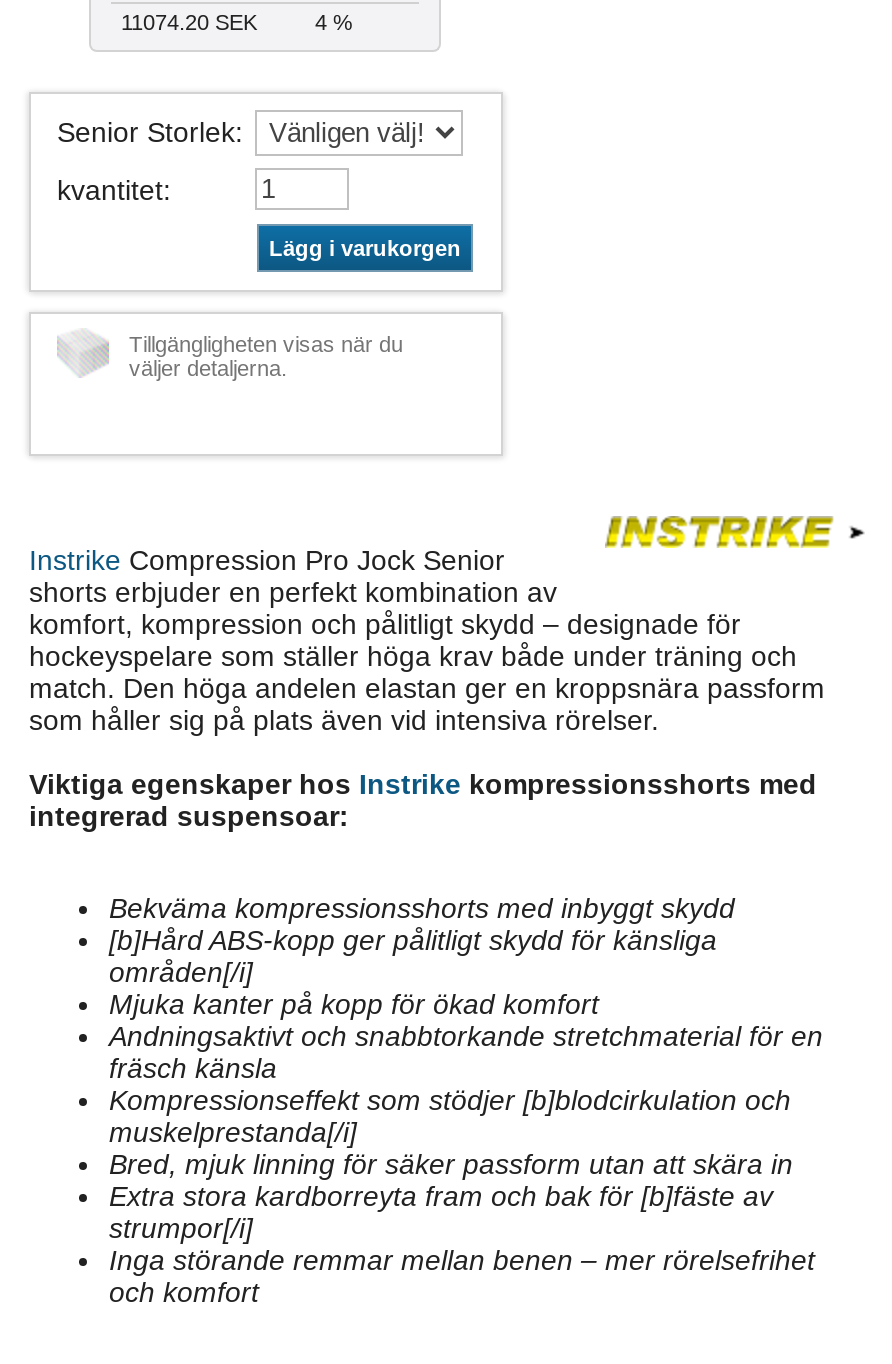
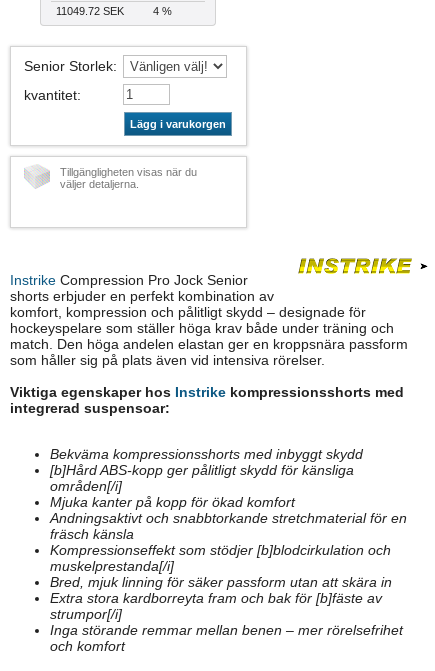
[121,11,257,35] 11074.20 SEK -> [56,5,124,17] 11049.72 SEK

